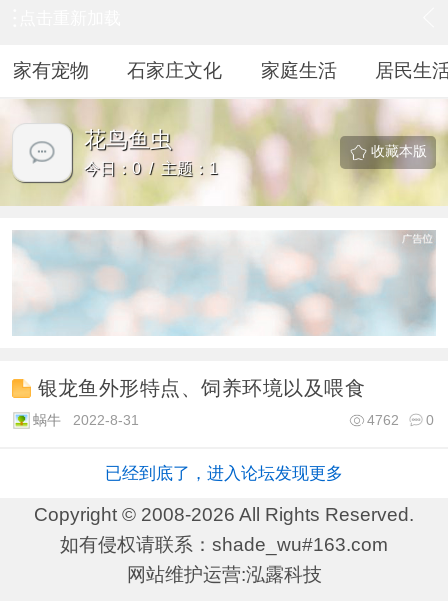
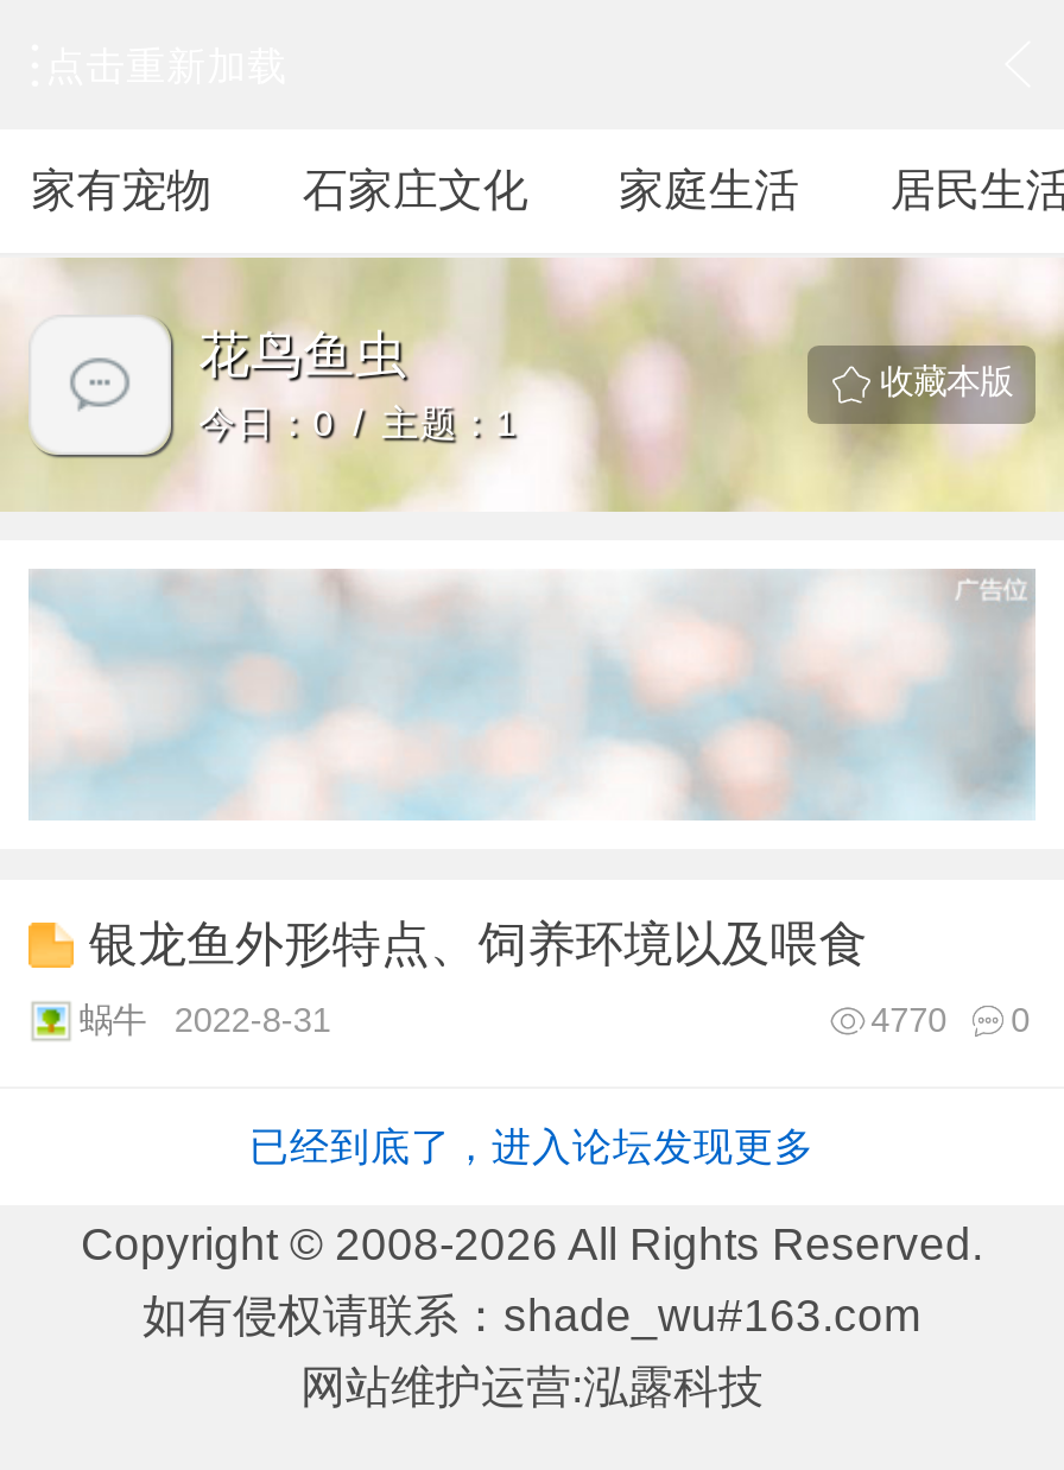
[367,412,434,428] 4762 0 -> [871,1001,1030,1039] 4770 0

